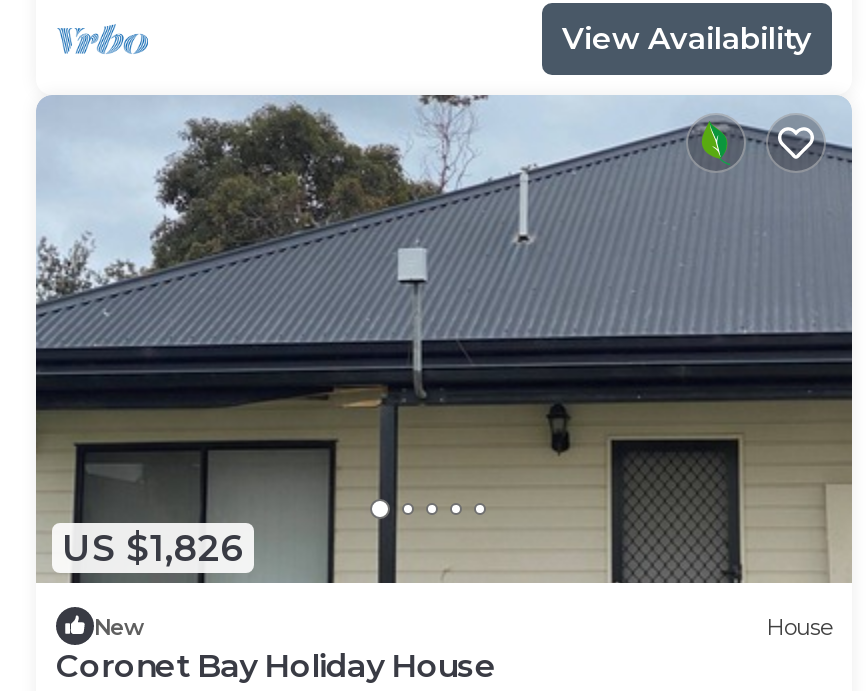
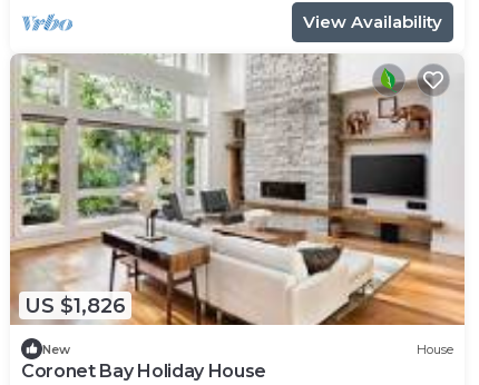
[34,93,854,585] [image] -> [10,53,465,326] [image]

